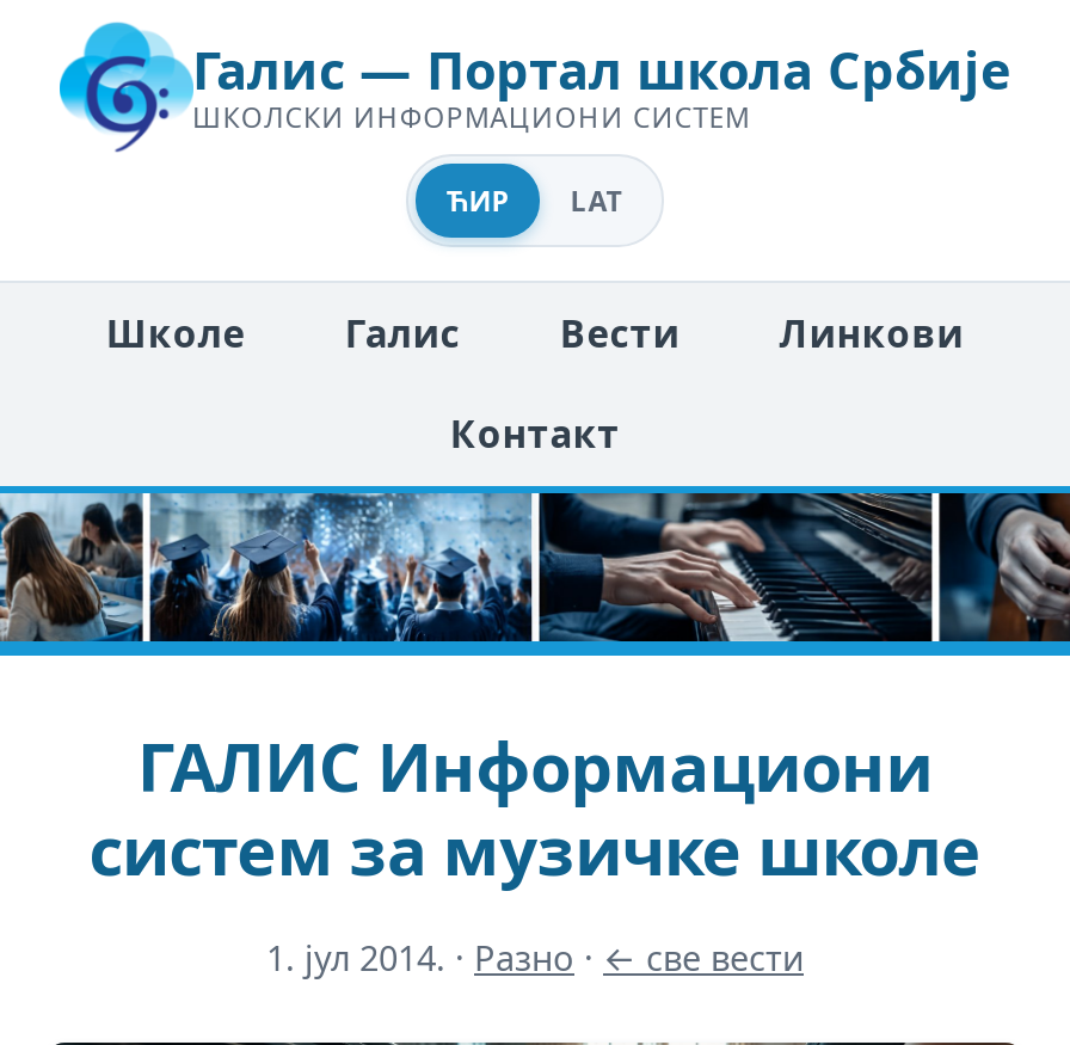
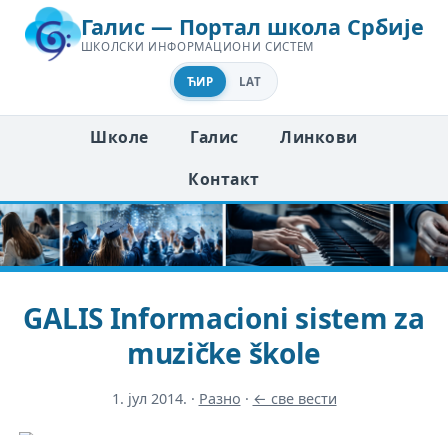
[560,306,680,359] Вести -> none
[89,720,981,895] ГАЛИС Информациони | систем за музичке школе -> [23,299,425,372] GALIS Informacioni sistem za | muzičke škole

